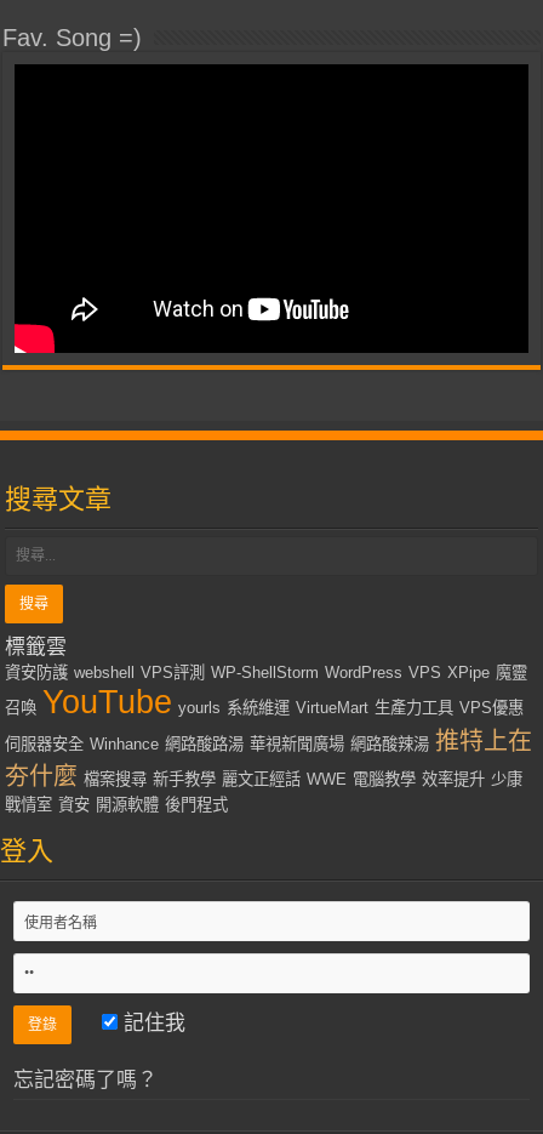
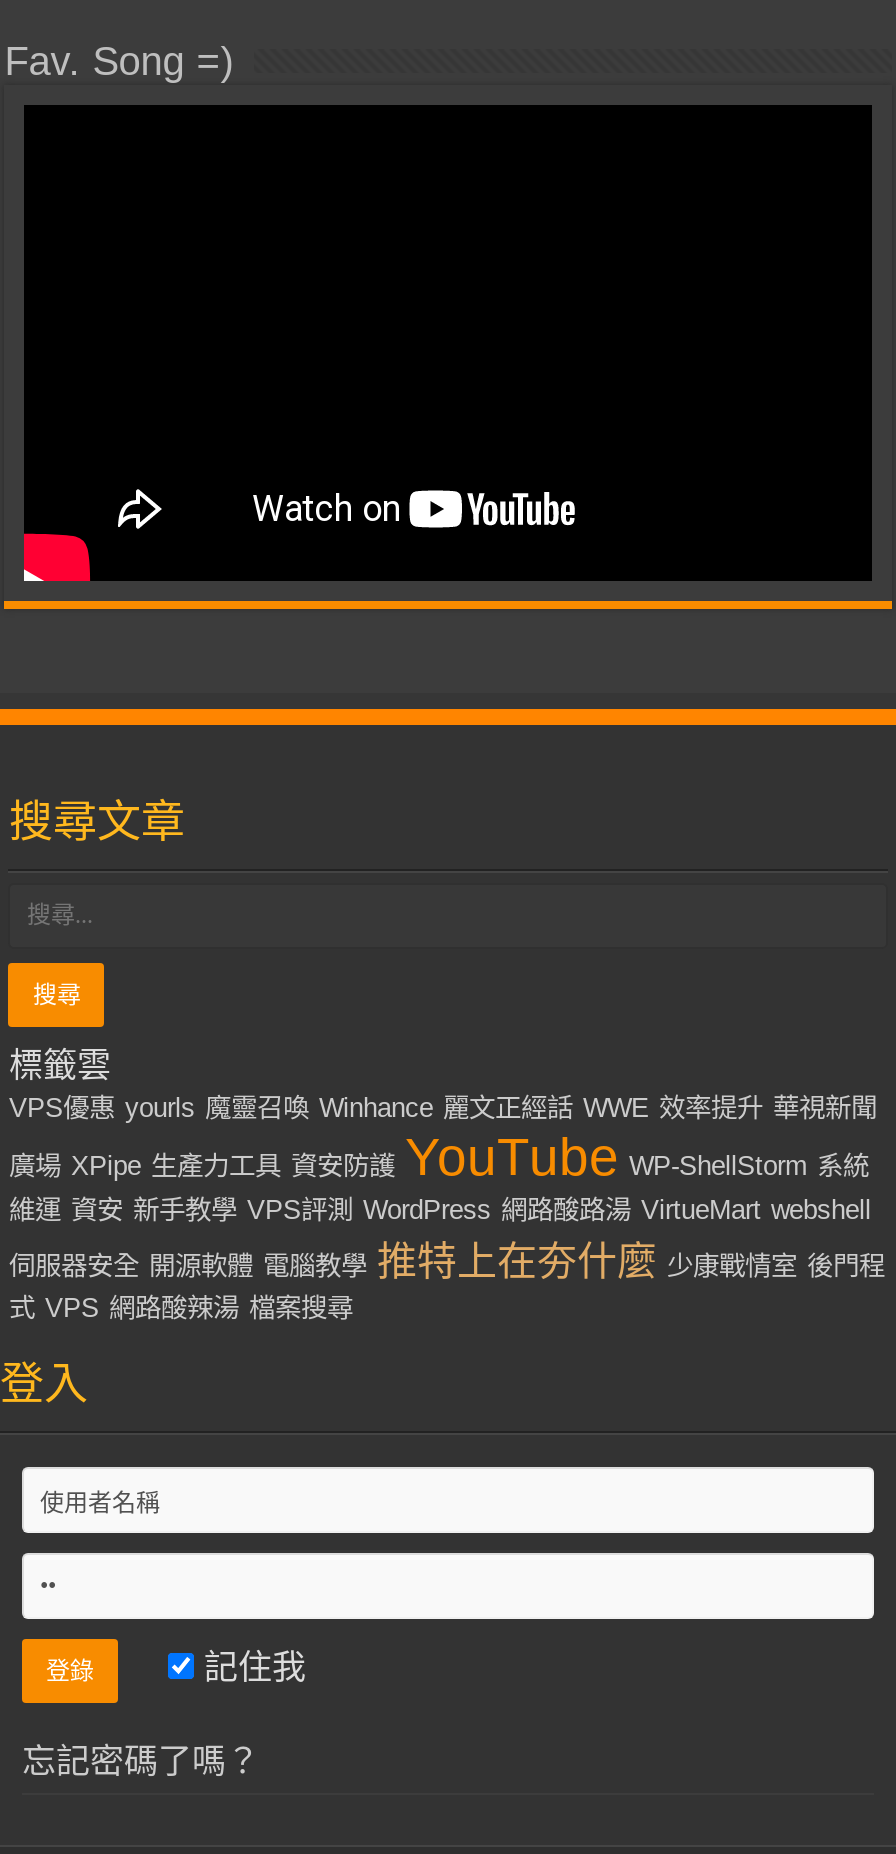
[5,664,533,814] 資安防護 webshell VPS評測 WP-ShellStorm WordPress VPS XPipe 魔靈 | 召喚 YouTube yourls 系統維運 VirtueMart 生產力工具 VPS優惠 | 伺服器安全 Winhance 網路酸路湯 華視新聞廣場 網路酸辣湯 推特上在 | 夯什麼 檔案搜尋 新手教學 麗文正經話 WWE 電腦教學 效率提升 少康 | 戰情室 資安 開源軟體 後門程式 -> [9,1093,885,1323] VPS優惠 yourls 魔靈召喚 Winhance 麗文正經話 WWE 效率提升 華視新聞 | 廣場 XPipe 生產力工具 資安防護 YouTube WP-ShellStorm 系統 | 維運 資安 新手教學 VPS評測 WordPress 網路酸路湯 VirtueMart webshell | 伺服器安全 開源軟體 電腦教學 推特上在夯什麼 少康戰情室 後門程 | 式 VPS 網路酸辣湯 檔案搜尋

